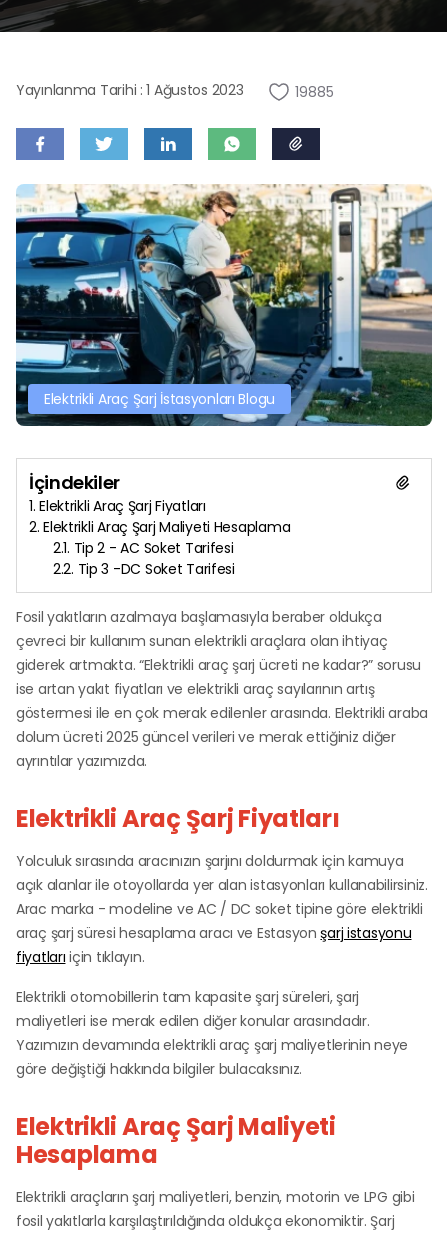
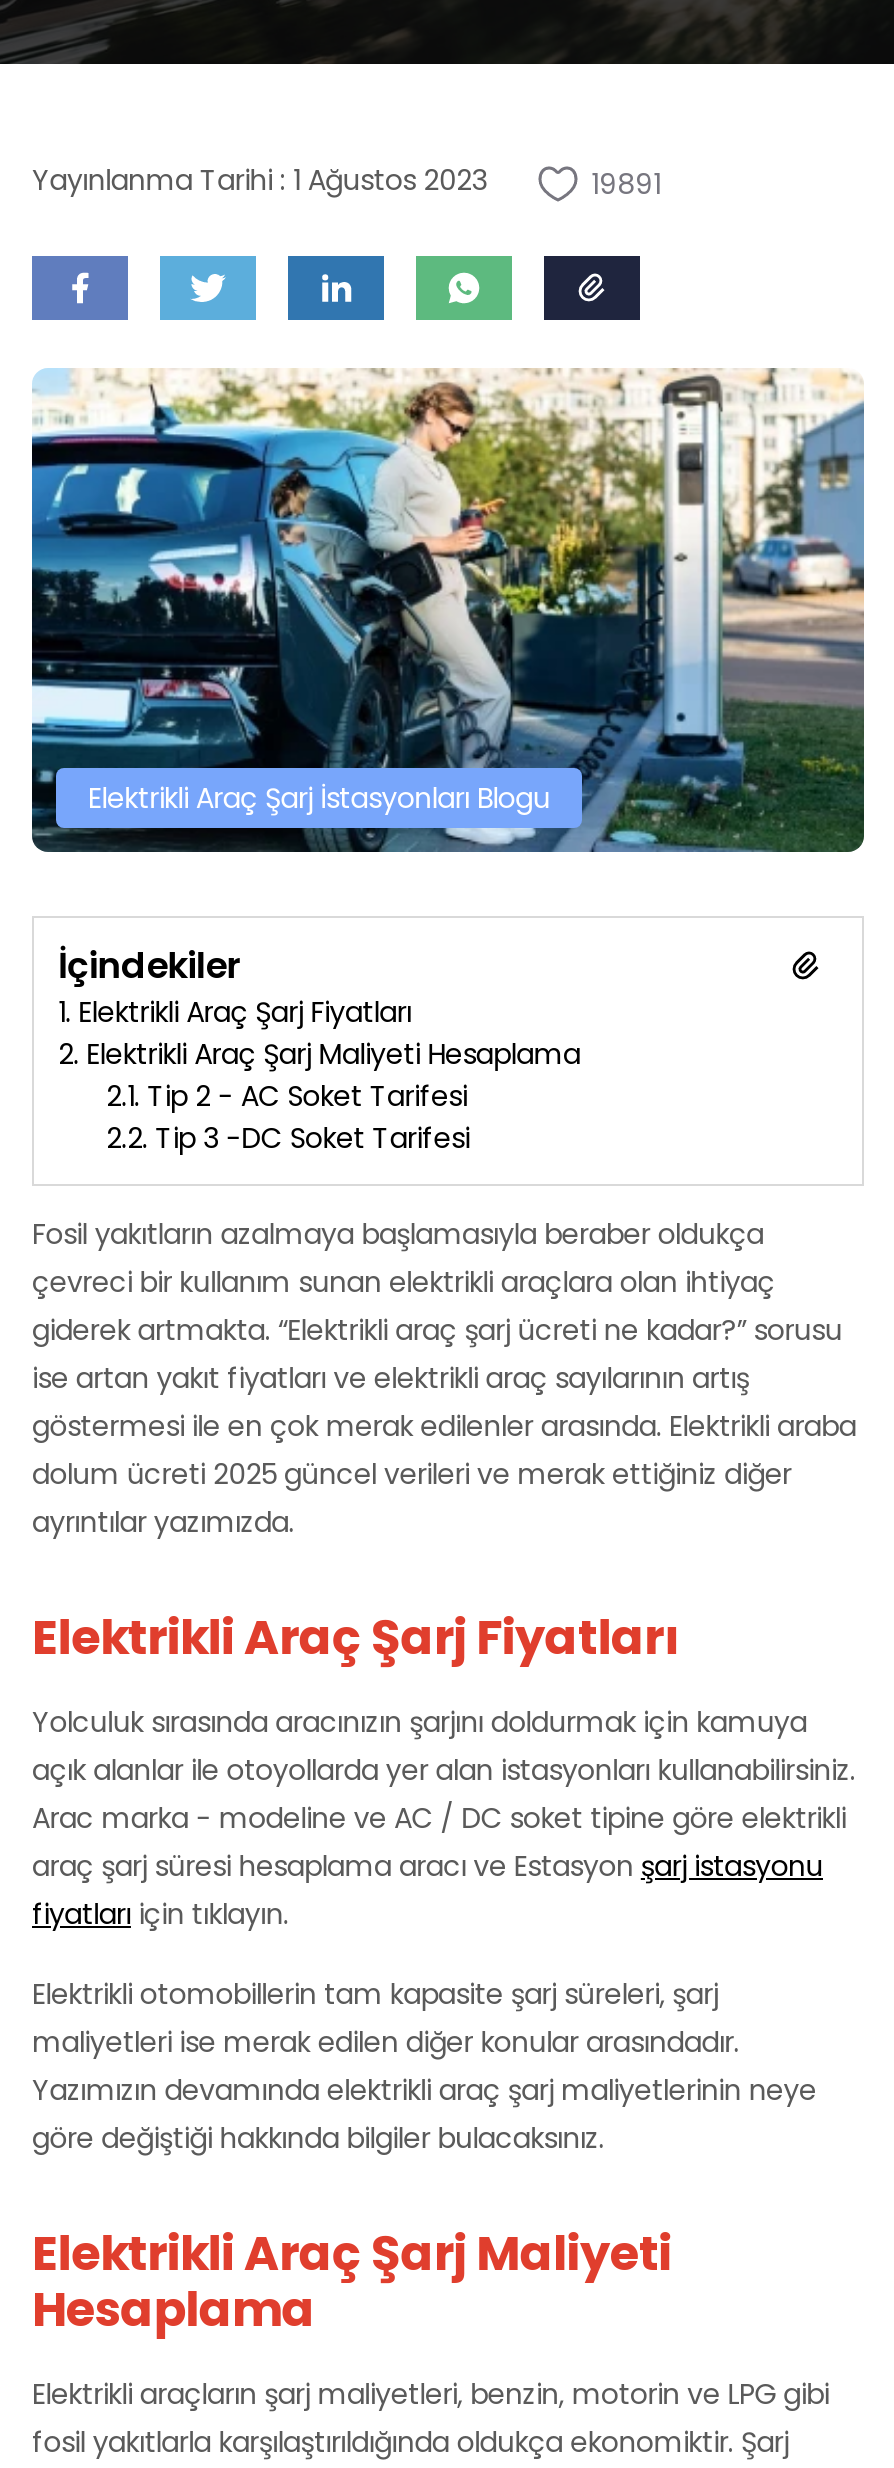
[295,82,334,102] 19885 -> [591,164,661,204] 19891

